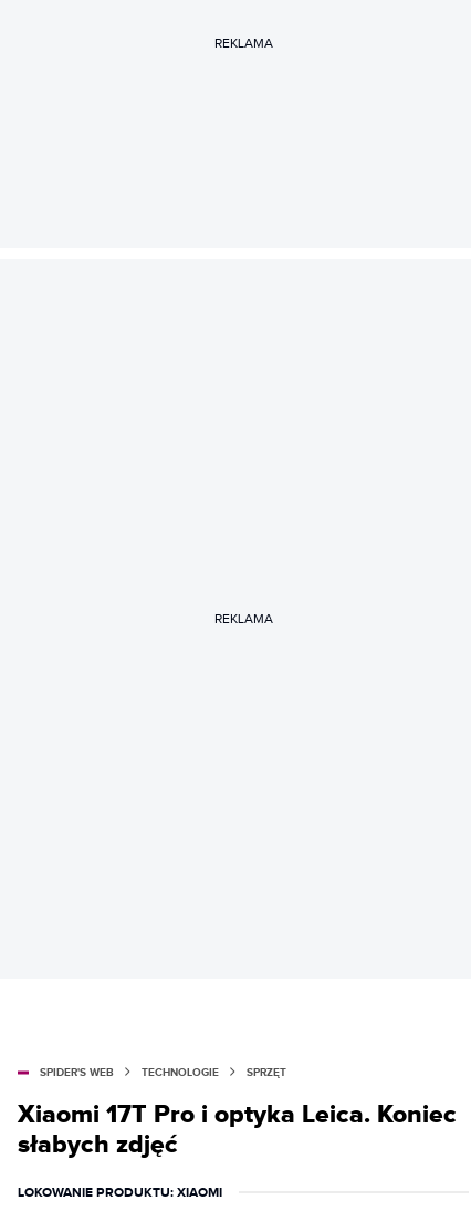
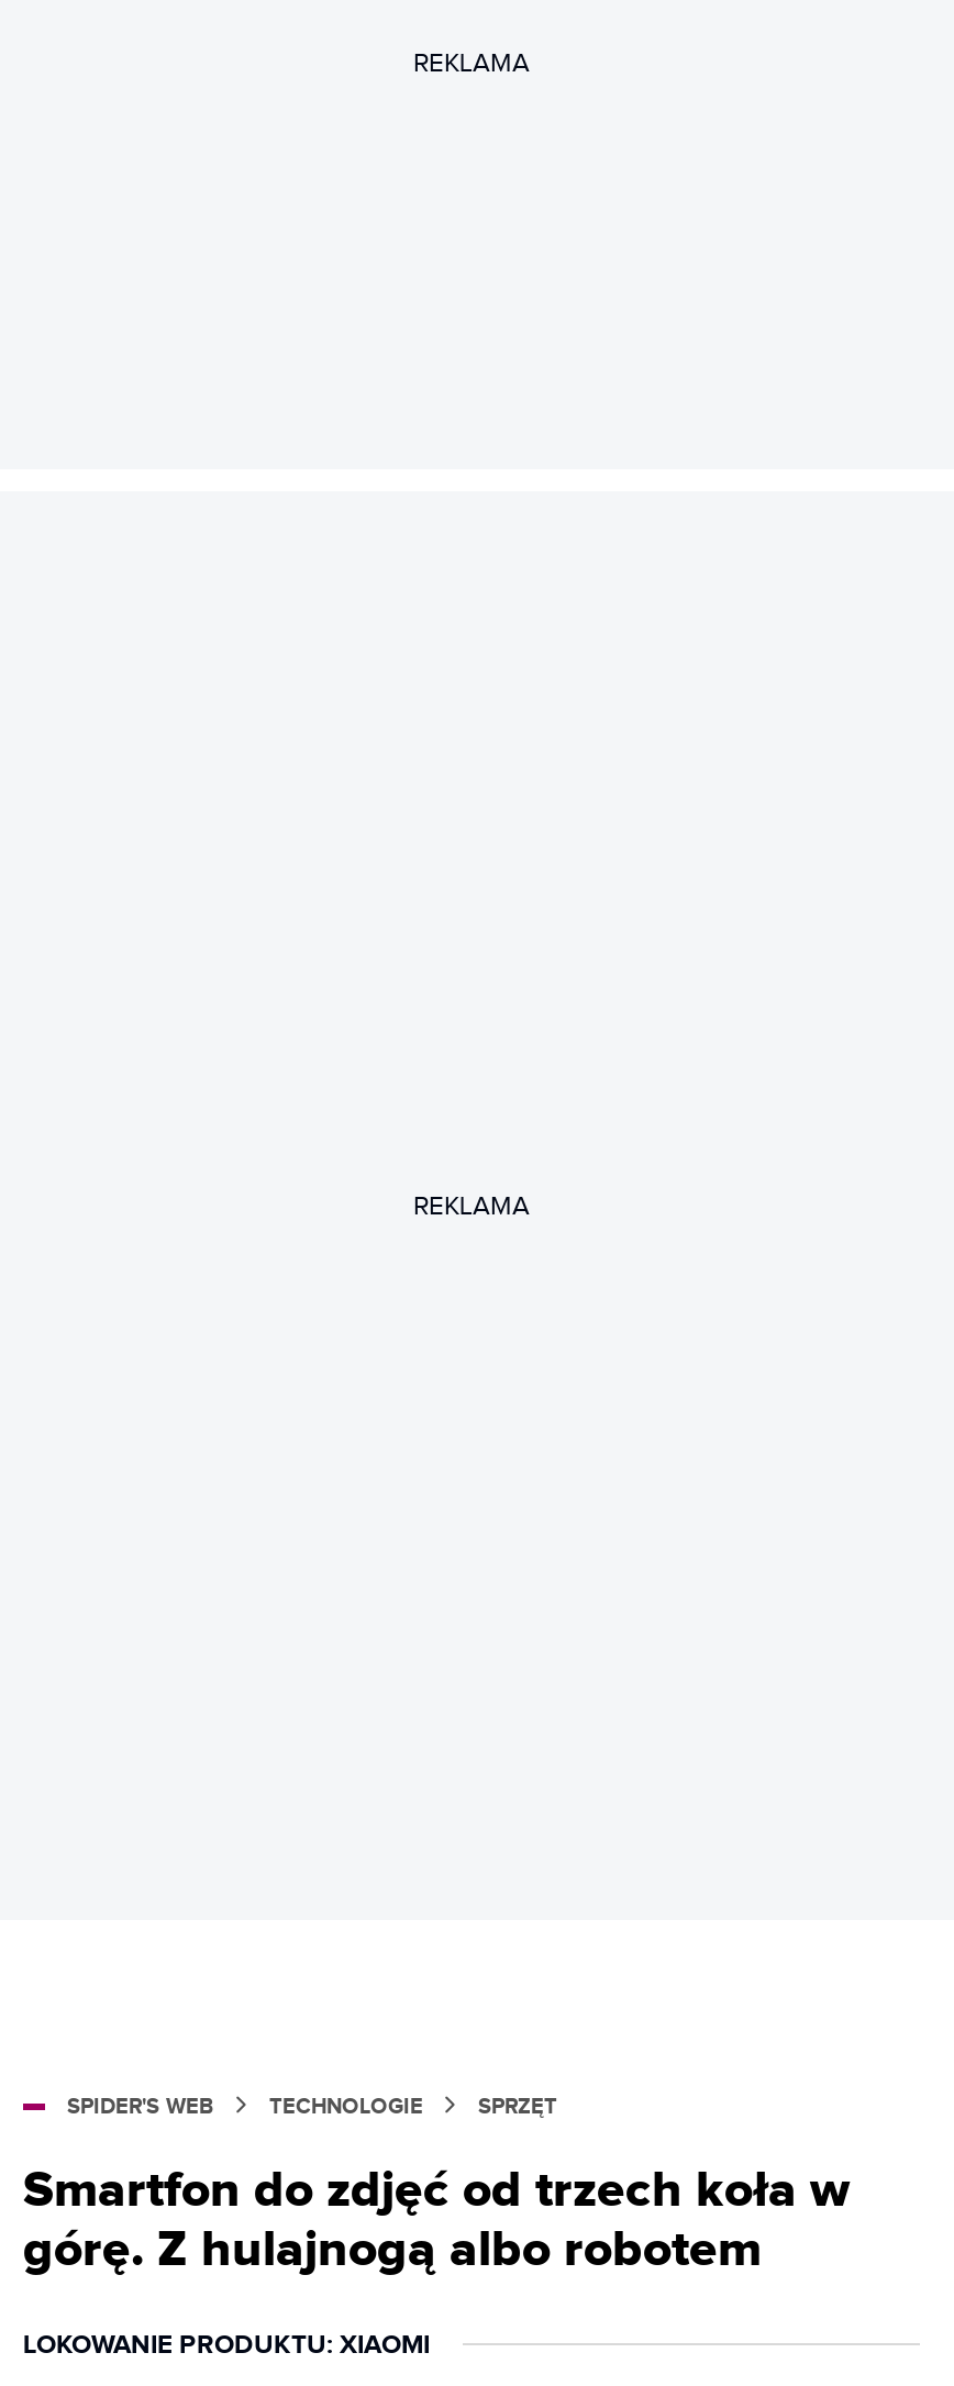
[18,1100,457,1160] Xiaomi 17T Pro i optyka Leica. Koniec | słabych zdjęć -> [23,2160,850,2281] Smartfon do zdjęć od trzech koła w | górę. Z hulajnogą albo robotem

